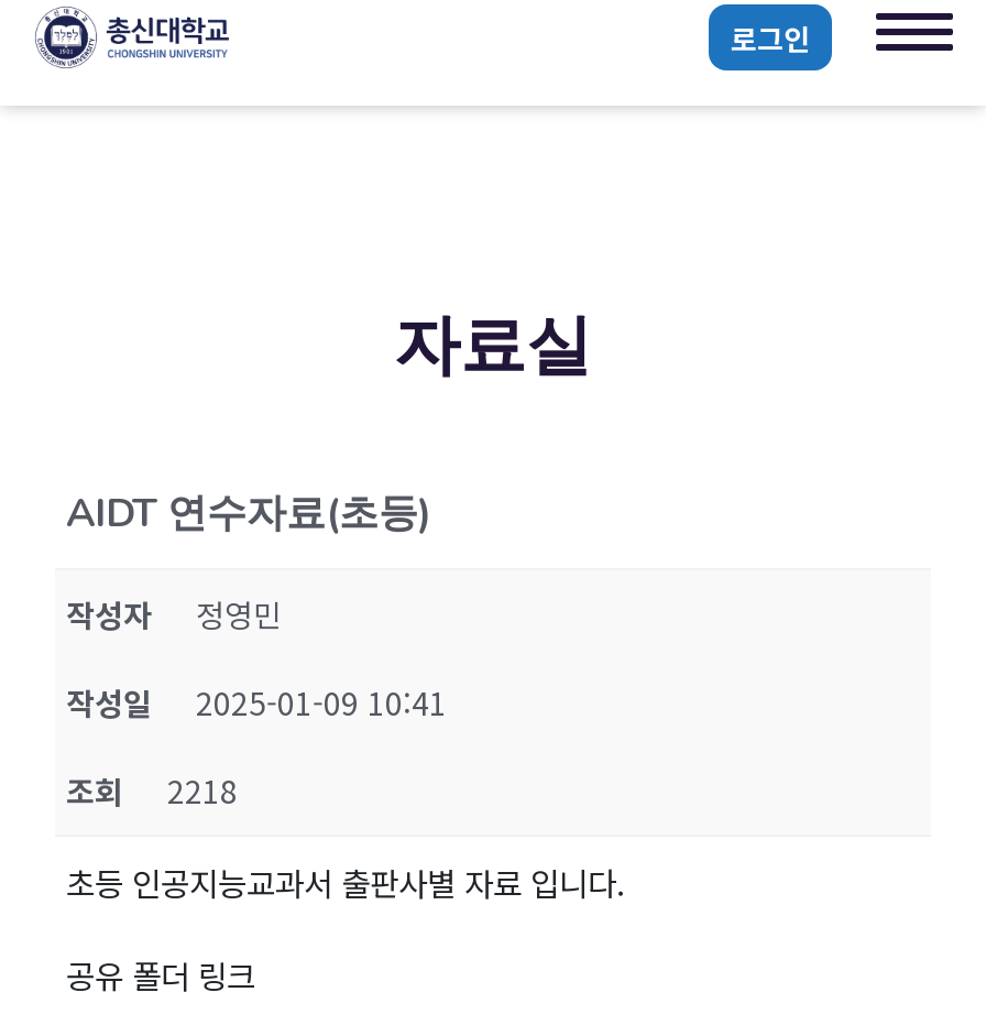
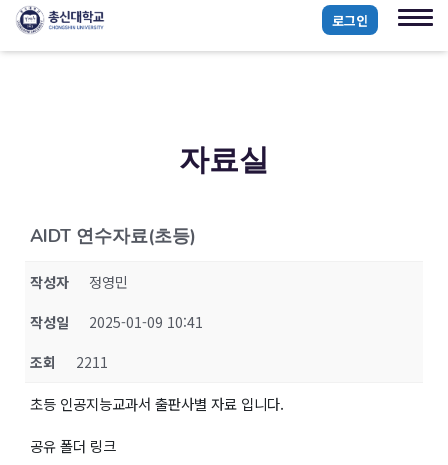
[66,768,238,813] 조회 2218 -> [30,352,108,372] 조회 2211

